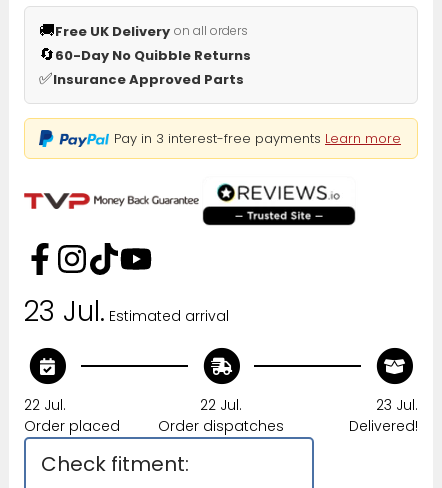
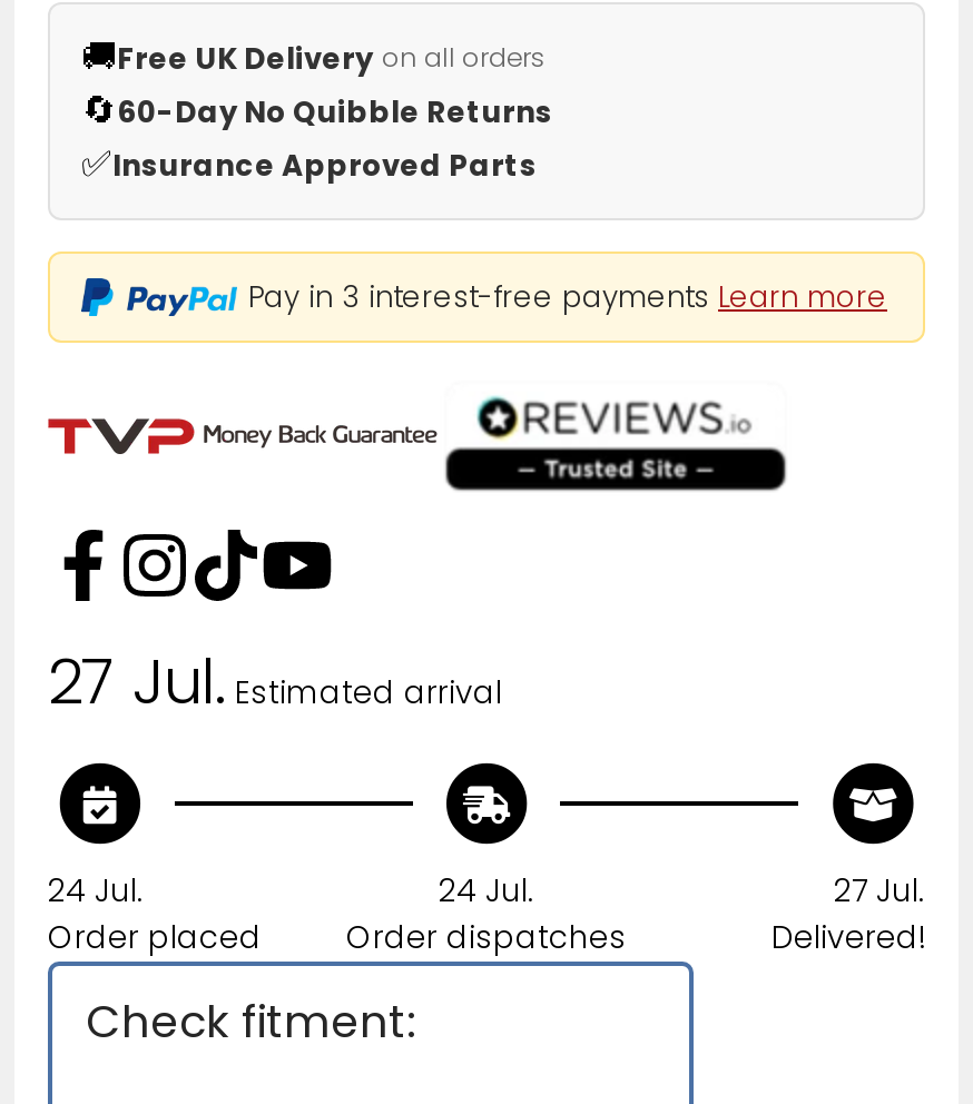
[24,292,229,331] 23 Jul.Estimated arrival -> [48,639,502,726] 27 Jul.Estimated arrival
[24,395,66,415] 22 Jul. -> [48,869,144,914] 24 Jul.
[200,395,242,415] 22 Jul. -> [439,869,534,914] 24 Jul.
[376,395,418,415] 23 Jul. -> [834,869,925,914] 27 Jul.

